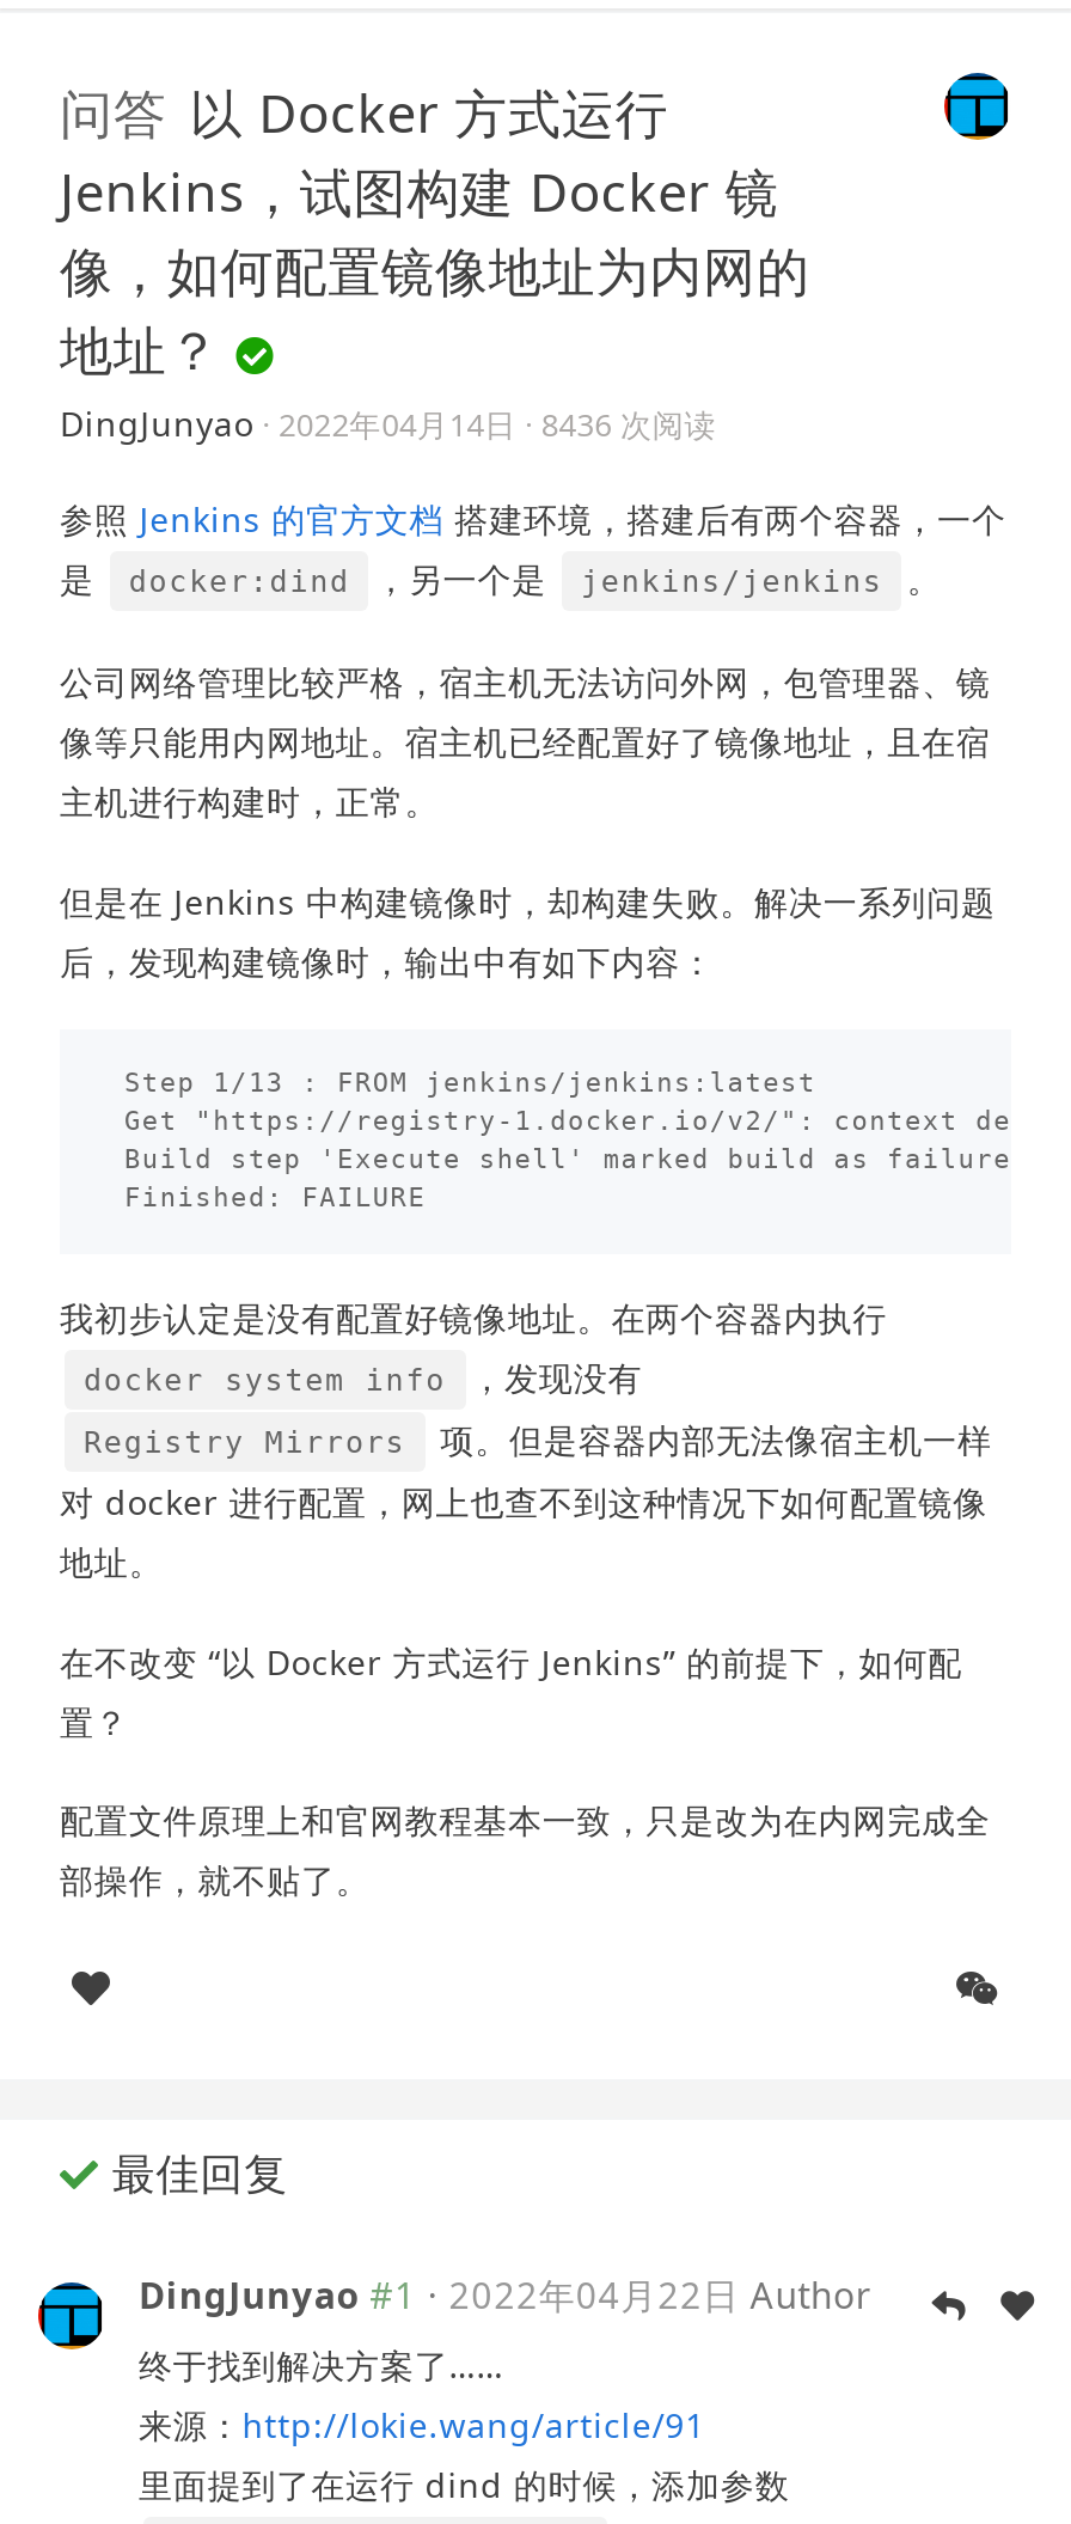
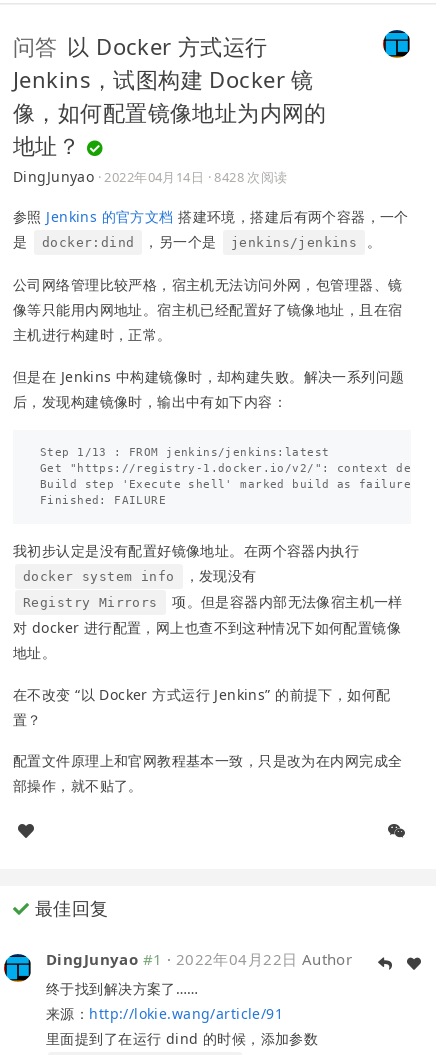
[60,401,716,446] DingJunyao · 2022年04月14日 · 8436 次阅读 -> [13,167,288,186] DingJunyao · 2022年04月14日 · 8428 次阅读

